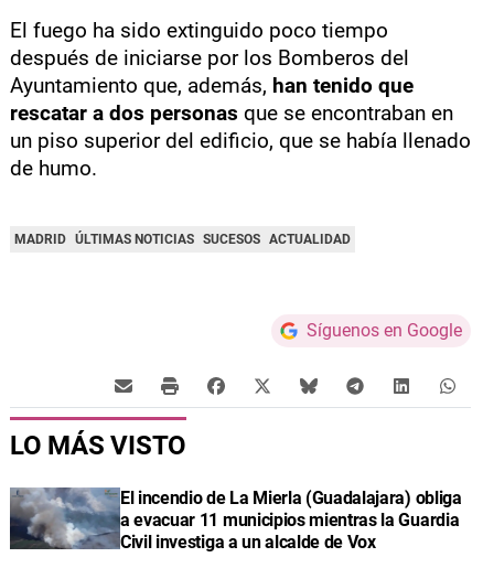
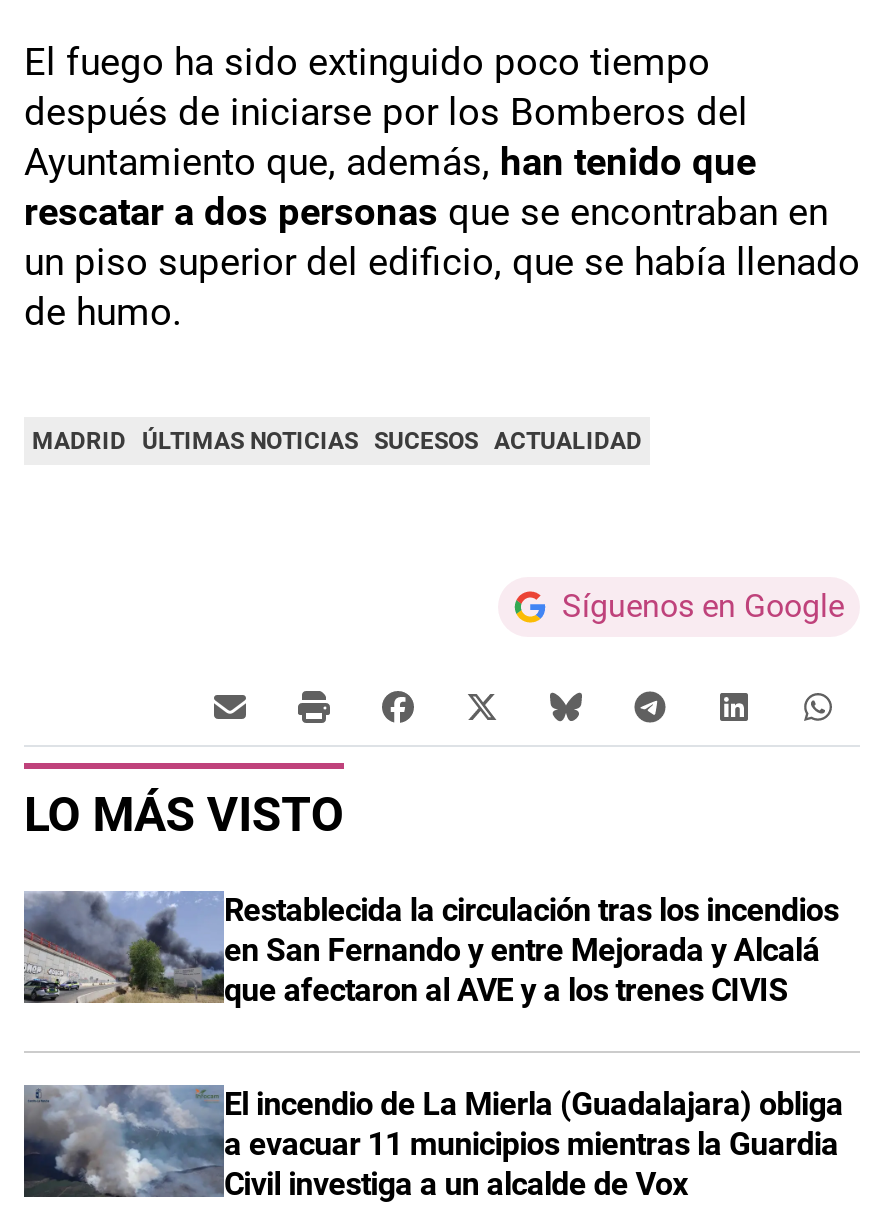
none -> [22,890,839,1008] [image] | Restablecida la circulación tras los incendios | en San Fernando y entre Mejorada y Alcalá | que afectaron al AVE y a los trenes CIVIS

